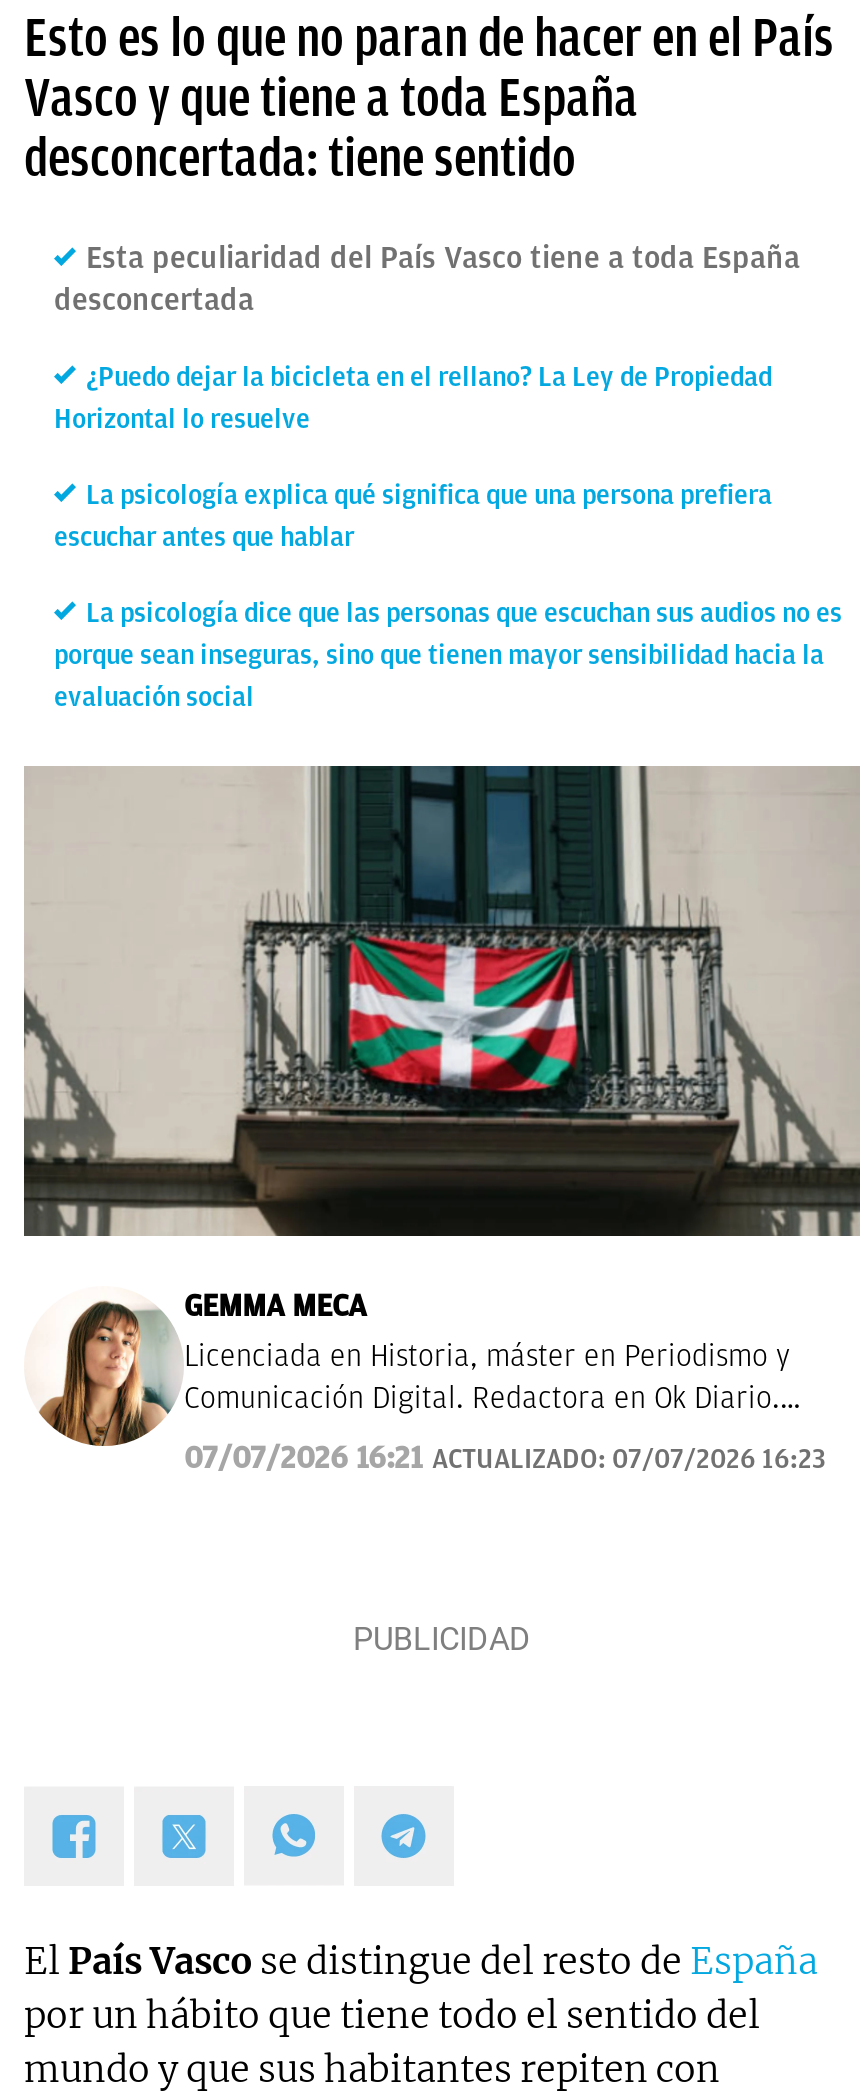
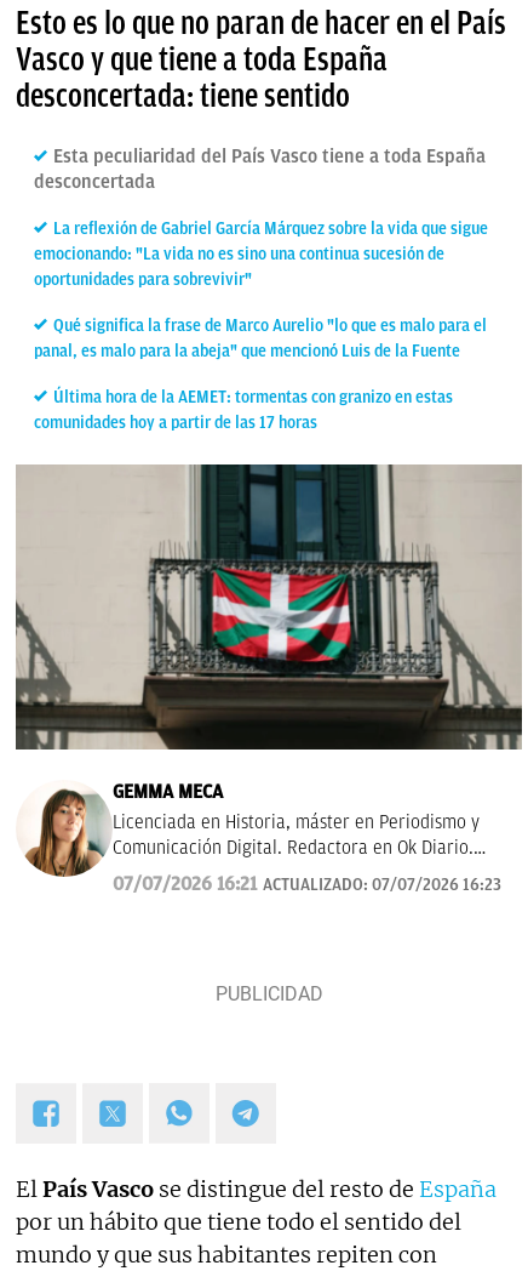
[54,362,772,434] ¿Puedo dejar la bicicleta en el rellano? La Ley de Propiedad | Horizontal lo resuelve -> [34,220,488,289] La reflexión de Gabriel García Márquez sobre la vida que sigue | emocionando: "La vida no es sino una continua sucesión de | oportunidades para sobrevivir"
[54,480,772,552] La psicología explica qué significa que una persona prefiera | escuchar antes que hablar -> [34,317,487,360] Qué significa la frase de Marco Aurelio "lo que es malo para el | panal, es malo para la abeja" que mencionó Luis de la Fuente
[54,598,842,712] La psicología dice que las personas que escuchan sus audios no es | porque sean inseguras, sino que tienen mayor sensibilidad hacia la | evaluación social -> [34,388,453,432] Última hora de la AEMET: tormentas con granizo en estas | comunidades hoy a partir de las 17 horas

